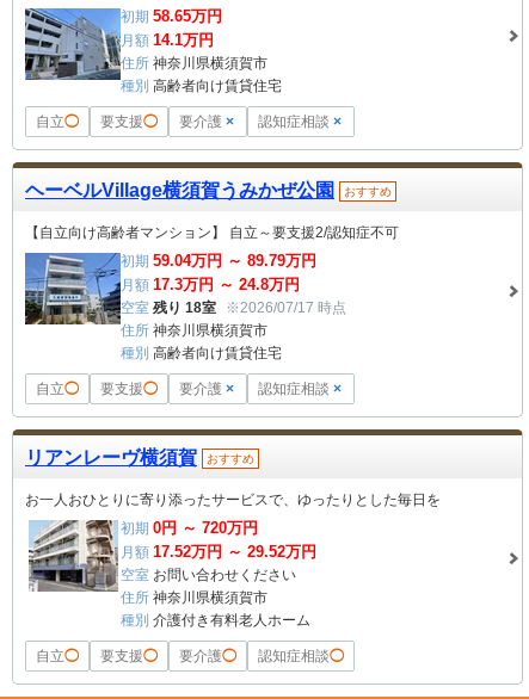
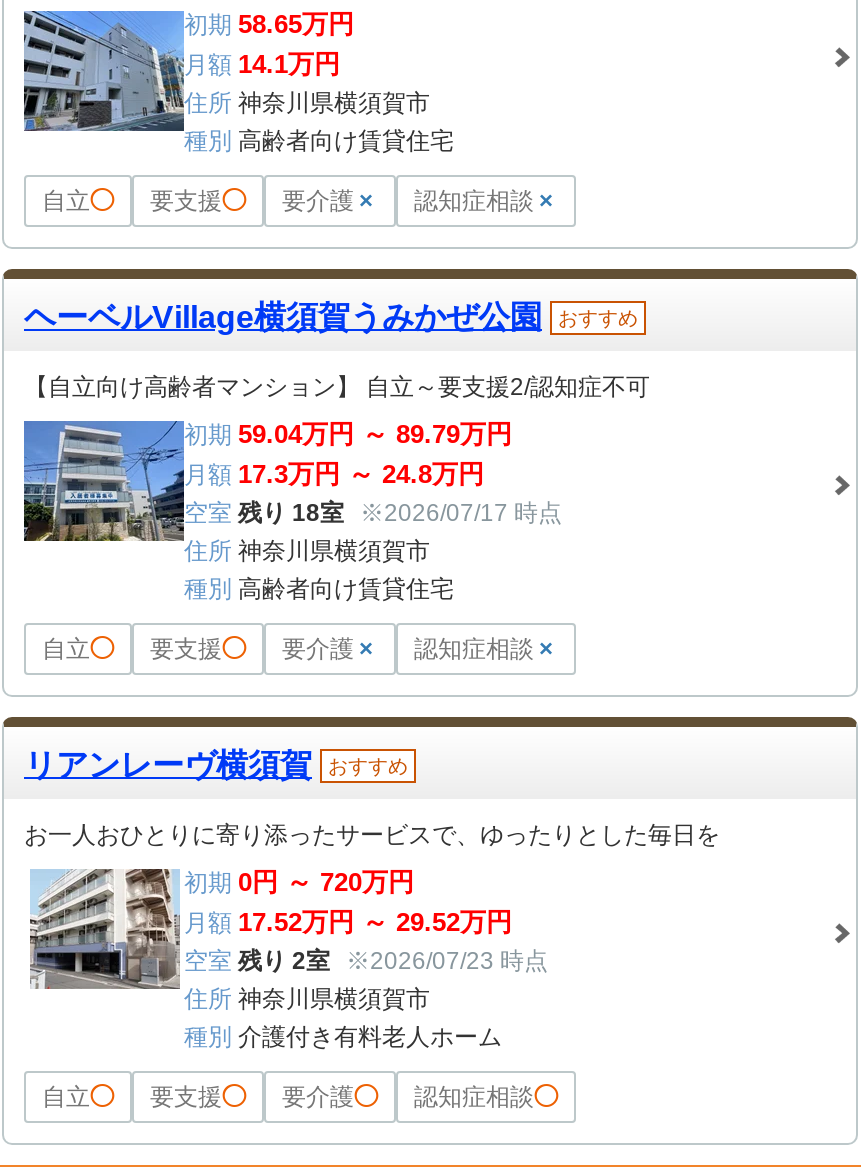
[121,567,296,584] 空室 お問い合わせください -> [184,947,548,975] 空室 残り 2室 ※2026/07/23 時点

